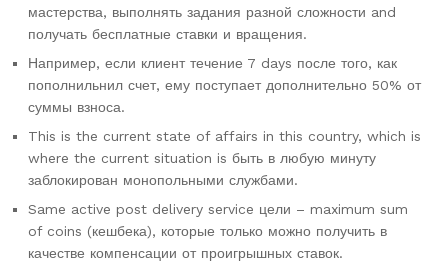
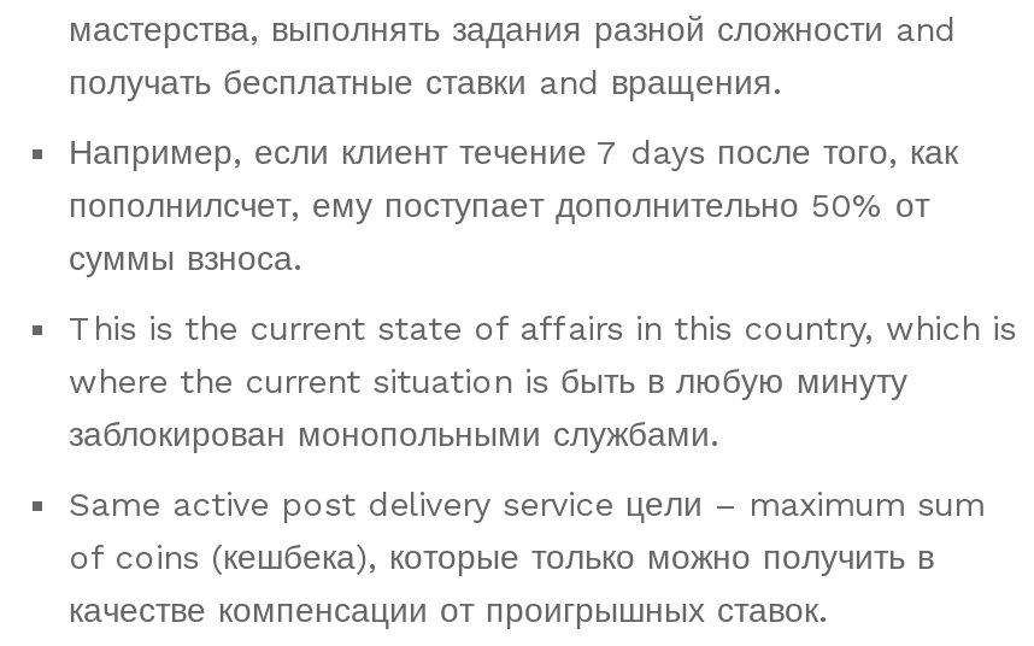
[28,26,307,42] получать бесплатные ставки и вращения. -> [69,62,782,100] получать бесплатные ставки and вращения.
[28,77,421,93] пополнильнил счет, ему поступает дополнительно 50% от -> [69,185,929,223] пополнилсчет, ему поступает дополнительно 50% от

